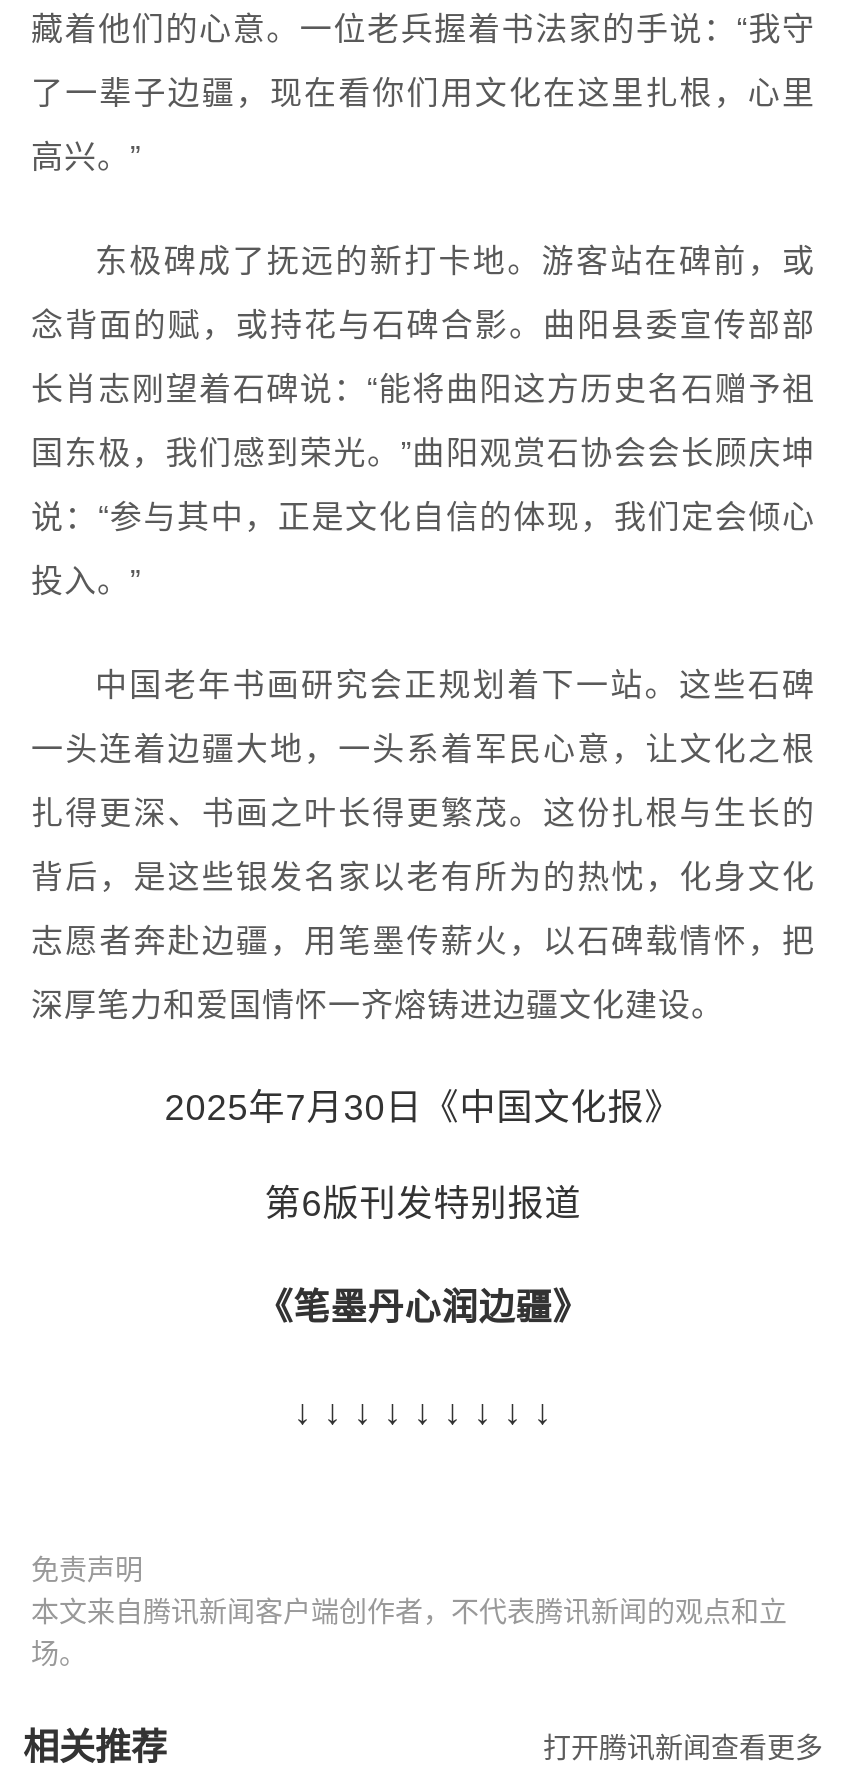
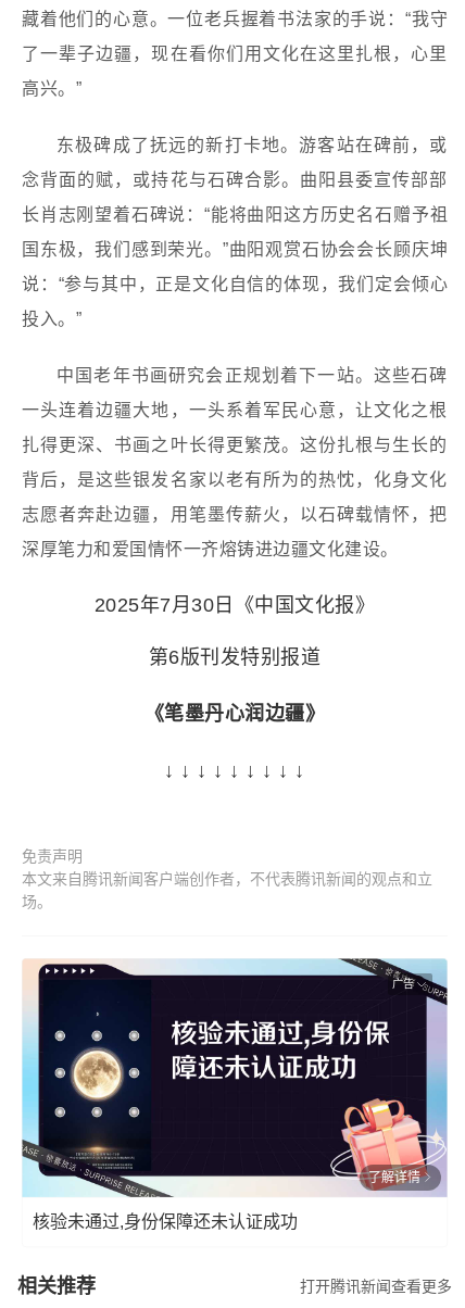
none -> [21,958,449,1198] [image] | 广告
none -> [33,1171,420,1231] 了解详情 | 核验未通过,身份保障还未认证成功

